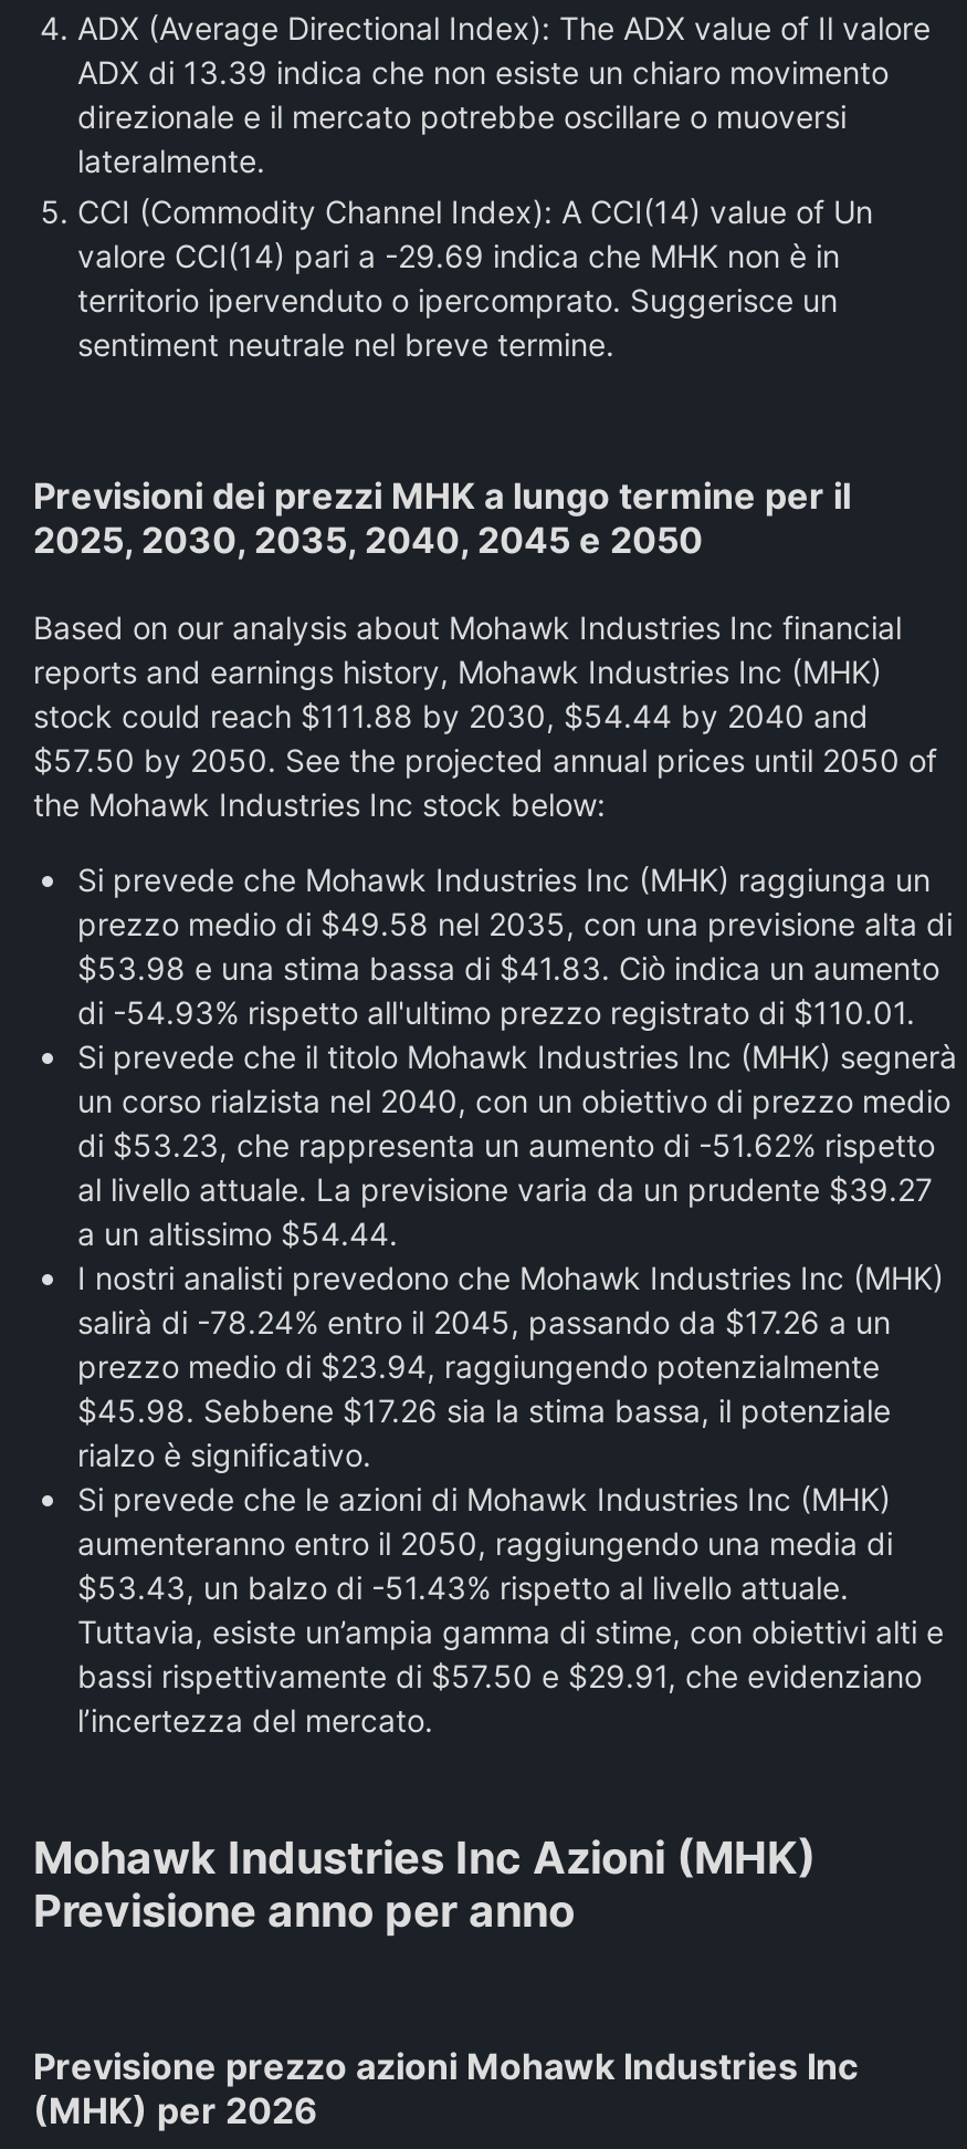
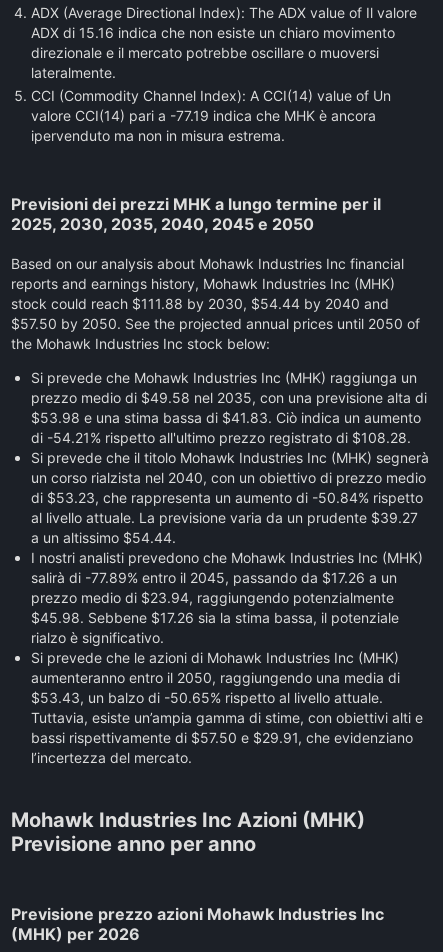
[77,52,889,90] ADX di 13.39 indica che non esiste un chiaro movimento -> [31,23,395,40] ADX di 15.16 indica che non esiste un chiaro movimento
[77,236,840,362] valore CCI(14) pari a -29.69 indica che MHK non è in | territorio ipervenduto o ipercomprato. Suggerisce un | sentiment neutrale nel breve termine. -> [31,106,376,143] valore CCI(14) pari a -77.19 indica che MHK è ancora | ipervenduto ma non in misura estrema.
[77,992,915,1030] di -54.93% rispetto all'ultimo prezzo registrato di $110.01. -> [31,428,411,445] di -54.21% rispetto all'ultimo prezzo registrato di $108.28.
[77,1125,935,1162] di $53.23, che rappresenta un aumento di -51.62% rispetto -> [31,488,423,505] di $53.23, che rappresenta un aumento di -50.84% rispetto
[77,1302,891,1339] salirà di -78.24% entro il 2045, passando da $17.26 a un -> [31,568,397,585] salirà di -77.89% entro il 2045, passando da $17.26 a un
[77,1567,849,1605] $53.43, un balzo di -51.43% rispetto al livello attuale. -> [31,688,383,705] $53.43, un balzo di -50.65% rispetto al livello attuale.

